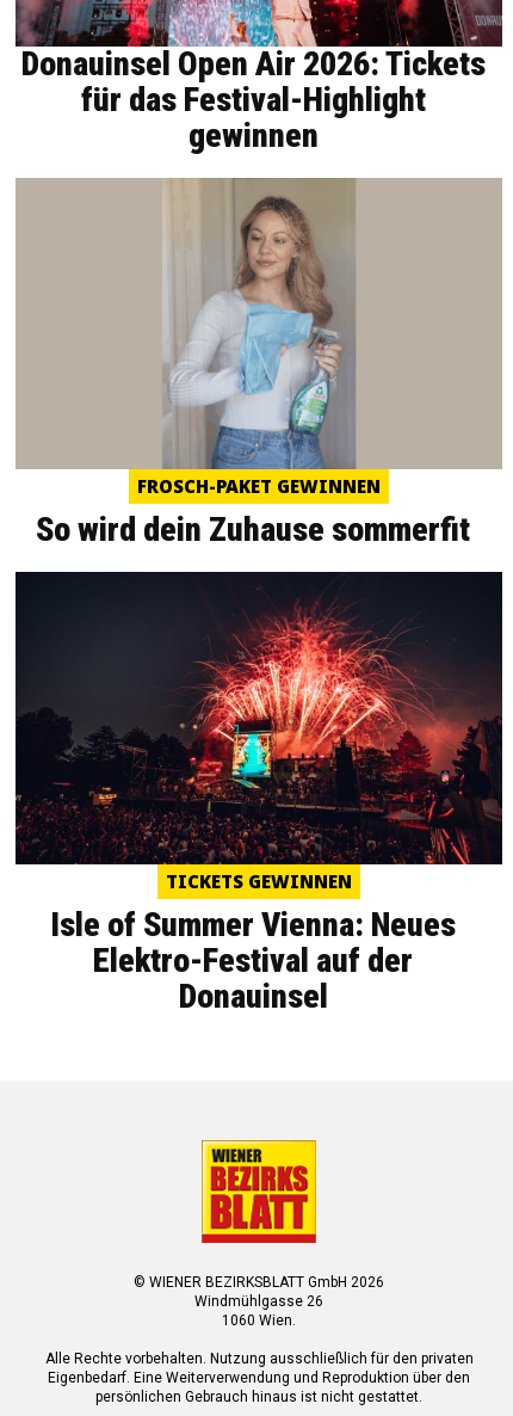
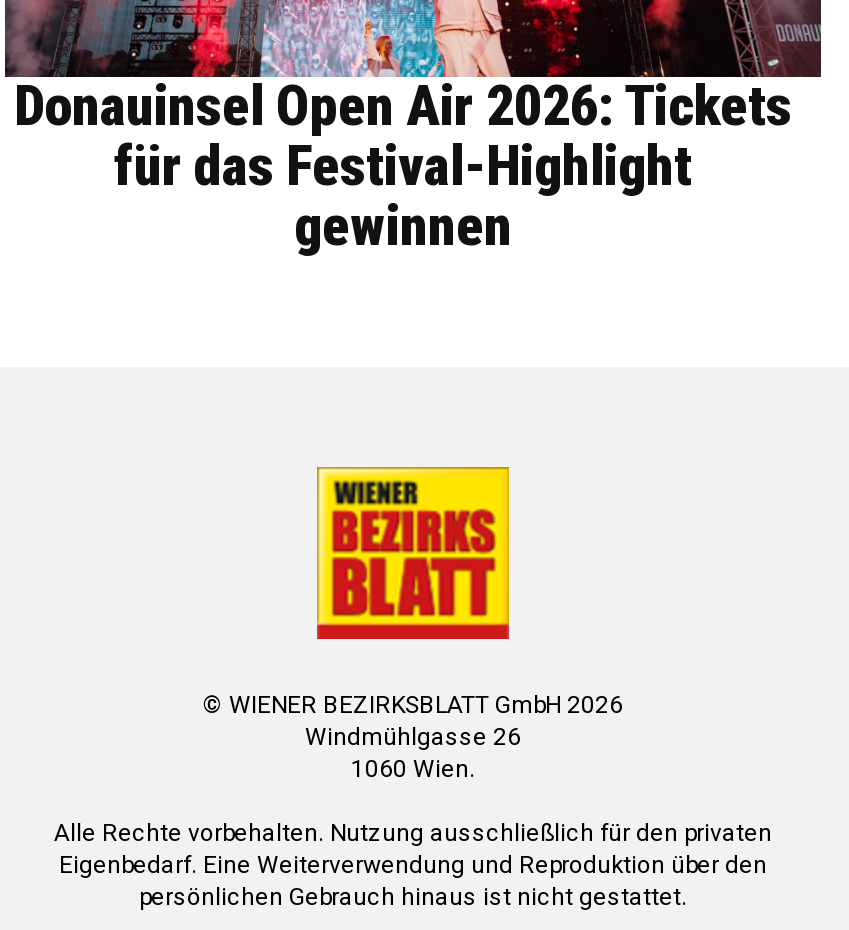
[17,177,501,550] [image] | FROSCH-PAKET GEWINNEN | So wird dein Zuhause sommerfit -> none
[16,571,502,1016] [image] | TICKETS GEWINNEN | Isle of Summer Vienna: Neues | Elektro-Festival auf der | Donauinsel -> none

